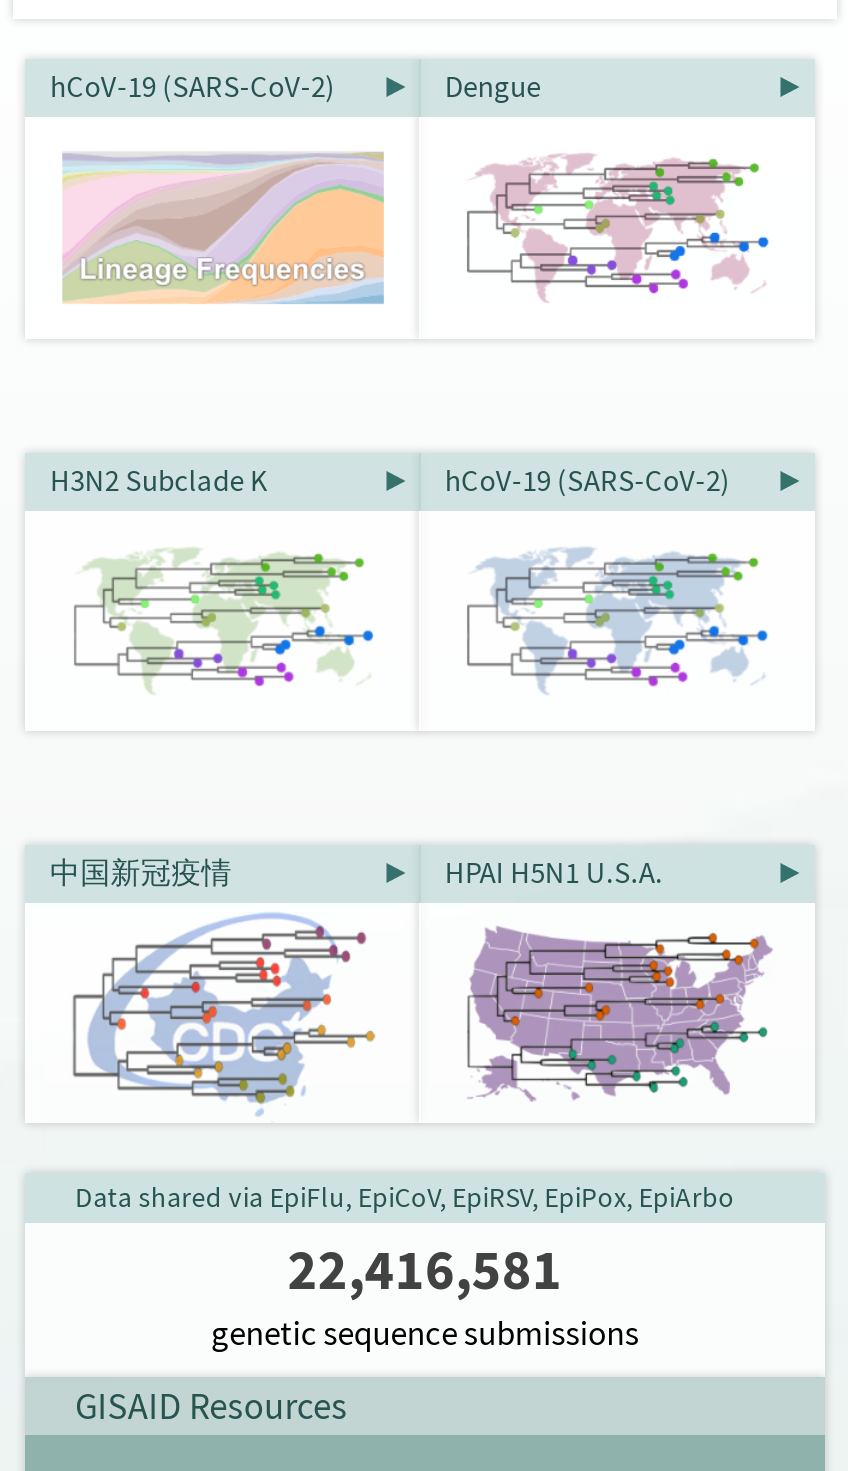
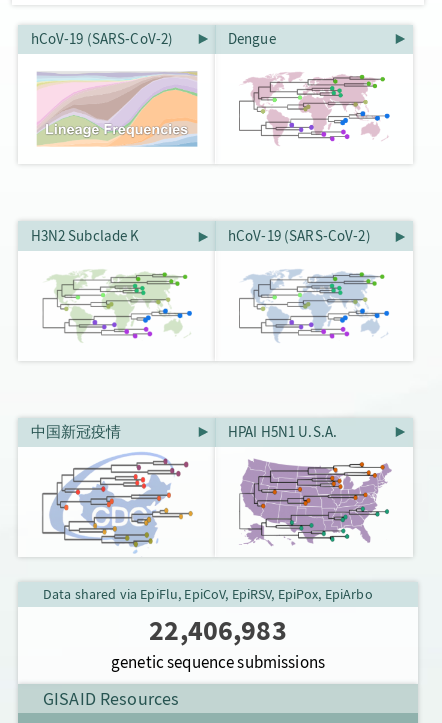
[288,1233,562,1307] 22,416,581 -> [149,612,287,649] 22,406,983

